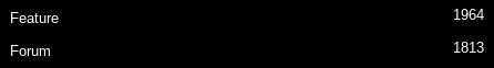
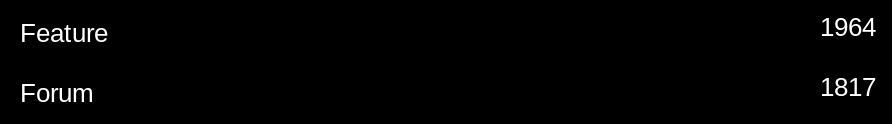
[453,40,484,56] 1813 -> [820,72,876,102] 1817

